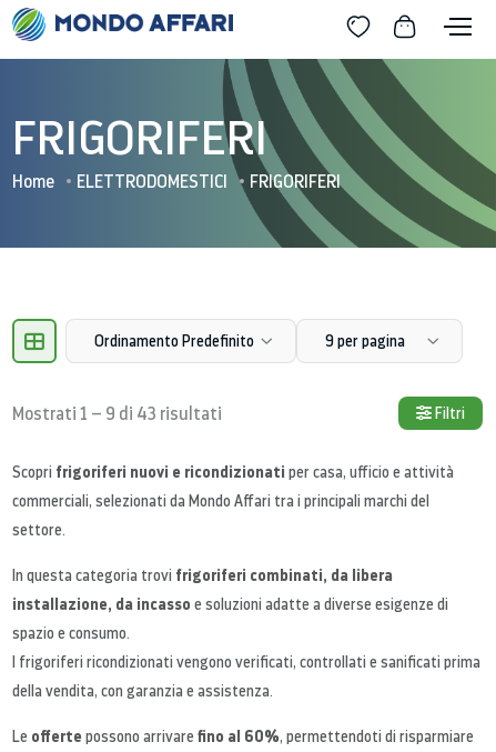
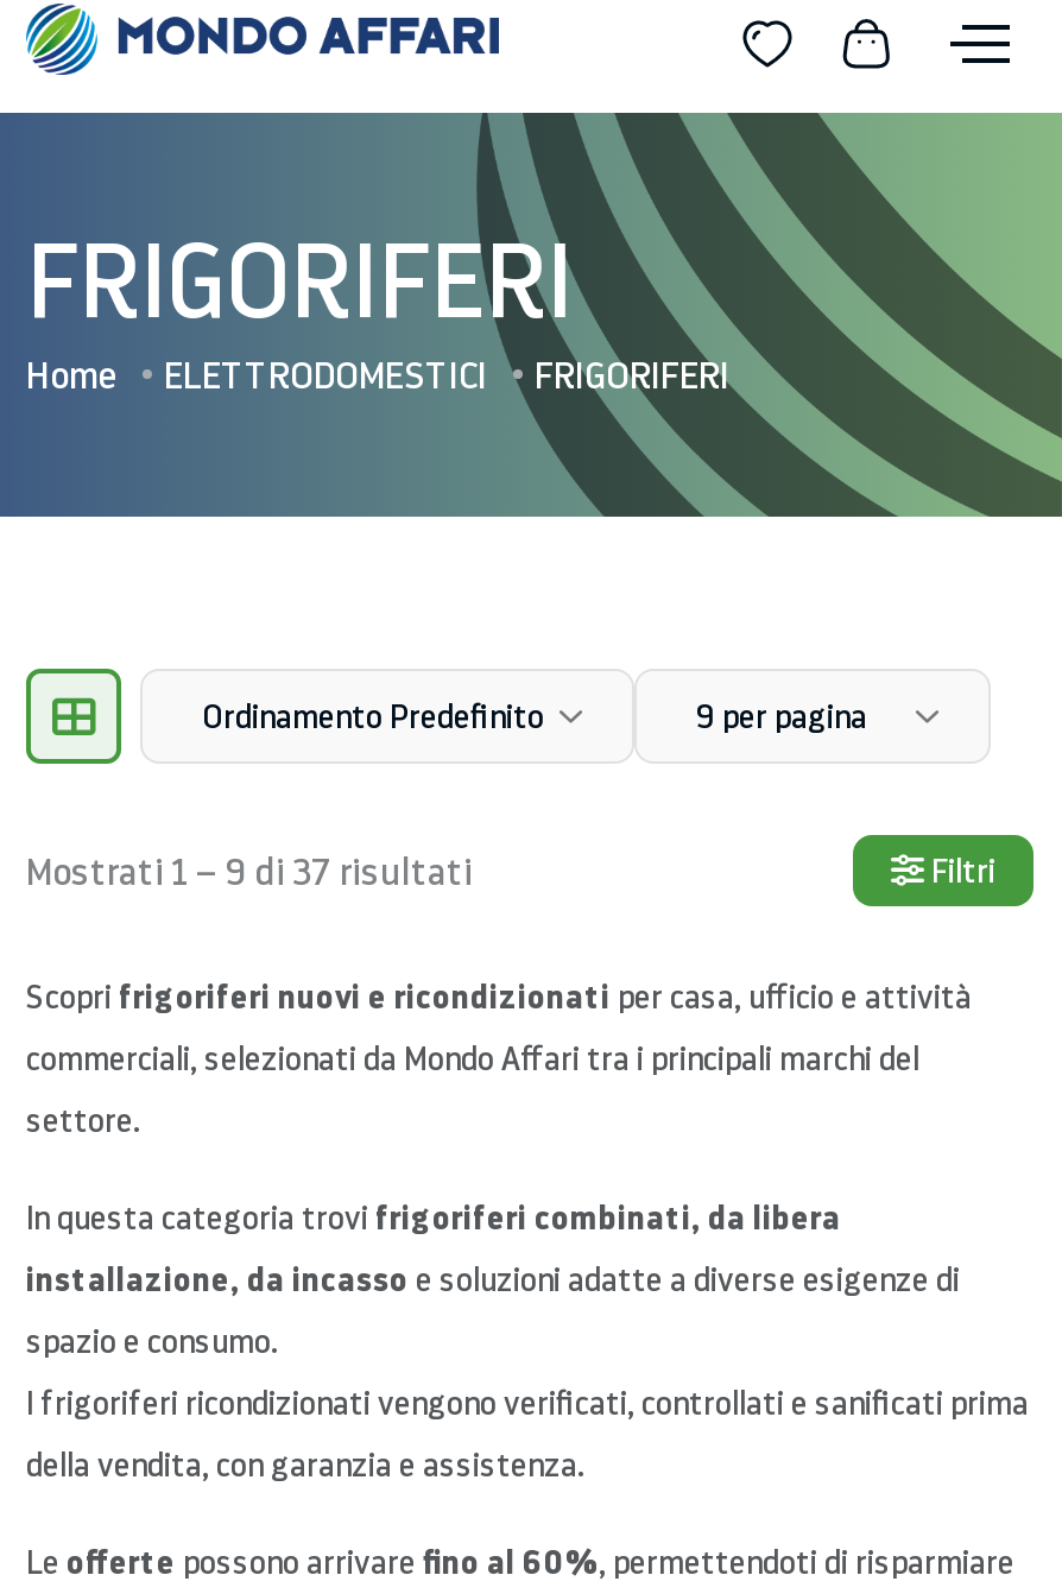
[12,402,222,424] Mostrati 1 – 9 di 43 risultati -> [26,847,473,894] Mostrati 1 – 9 di 37 risultati

